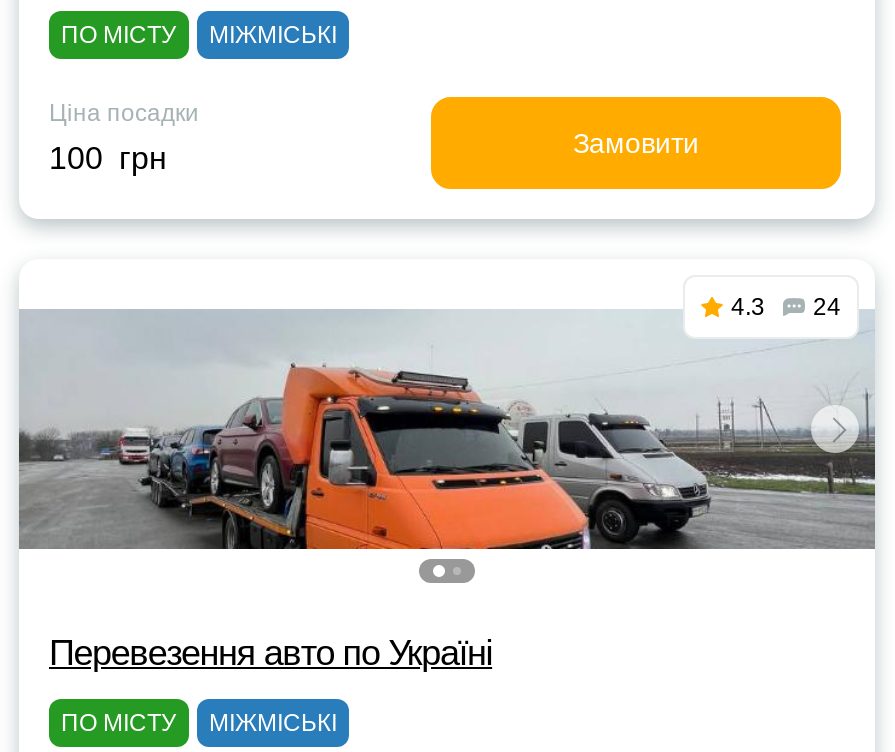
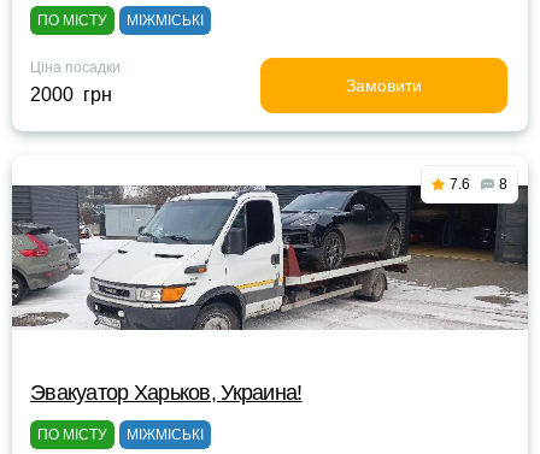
[49,141,167,175] 100 грн -> [30,84,112,105] 2000 грн
[19,293,875,585] [image] | 4.3 | 24 -> [12,176,529,350] [image] | 7.6 | 8
[49,633,492,673] Перевезення авто по Україні -> [30,381,302,405] Эвакуатор Харьков, Украина!

